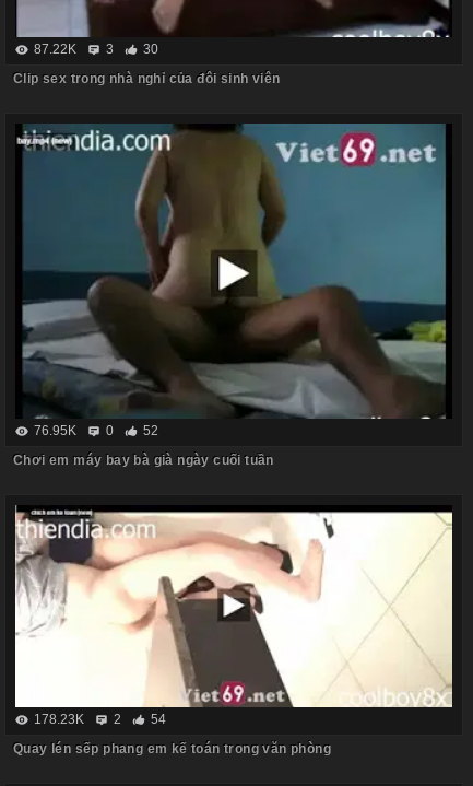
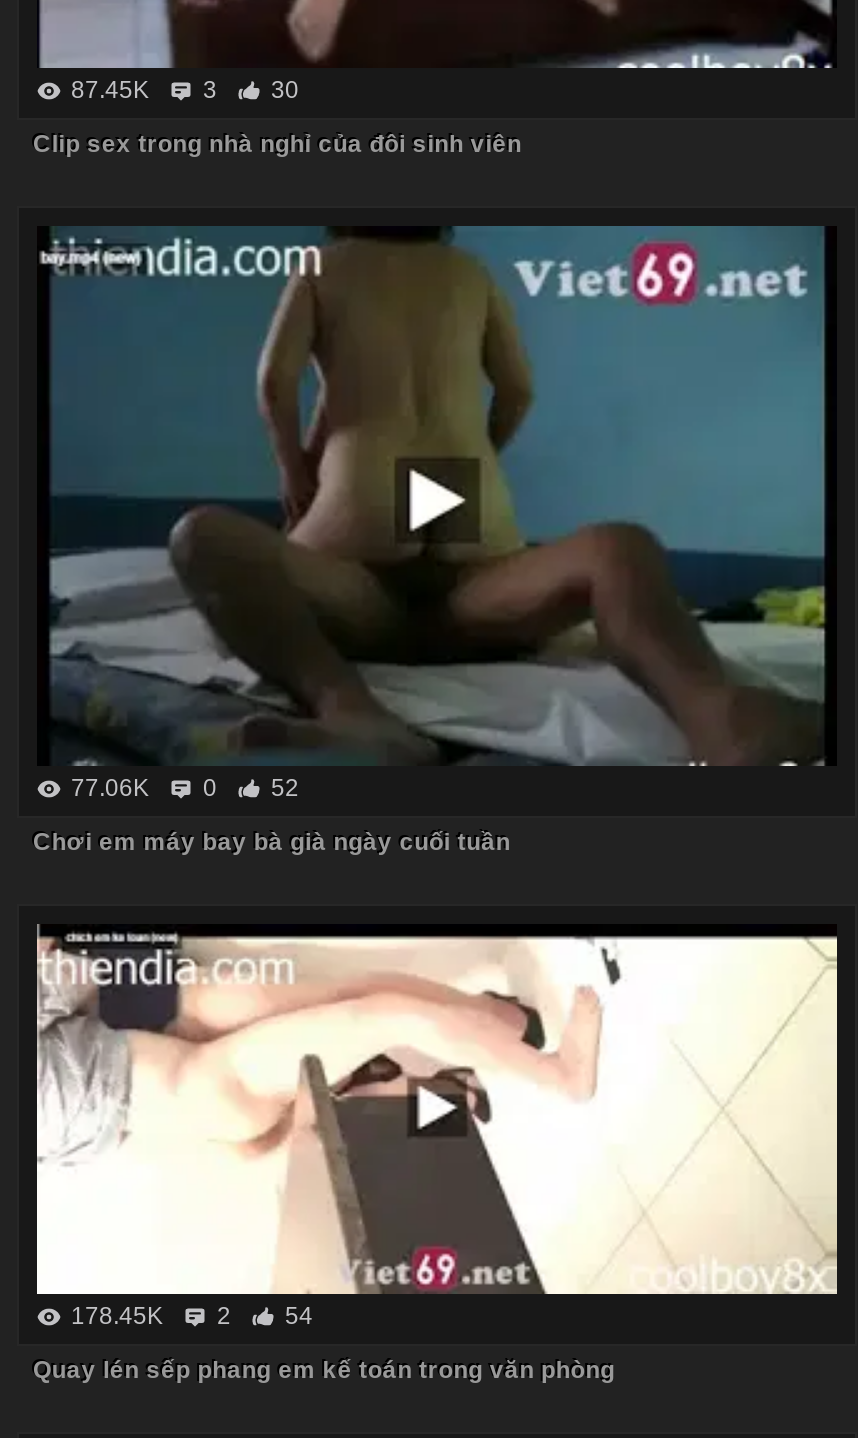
[34,42,158,57] 87.22K 3 30 -> [71,77,299,105] 87.45K 3 30
[34,423,158,439] 76.95K 0 52 -> [71,775,299,803] 77.06K 0 52
[34,712,166,727] 178.23K 2 54 -> [71,1303,313,1331] 178.45K 2 54

